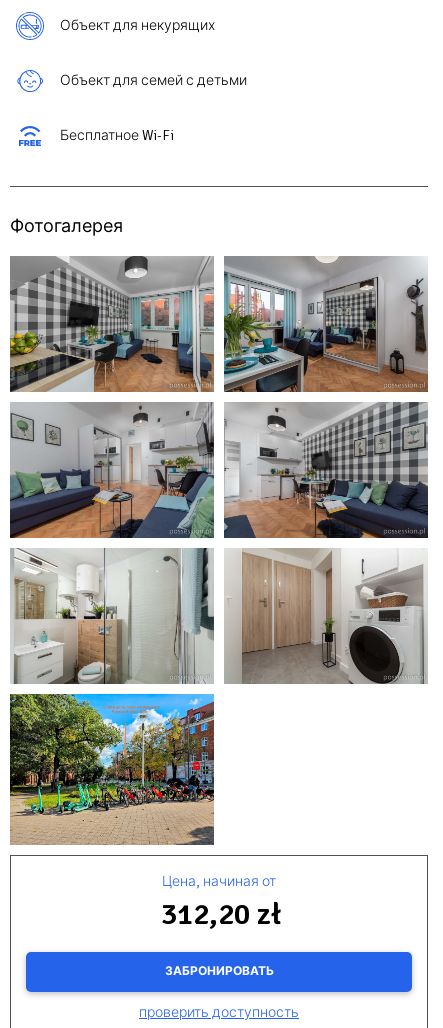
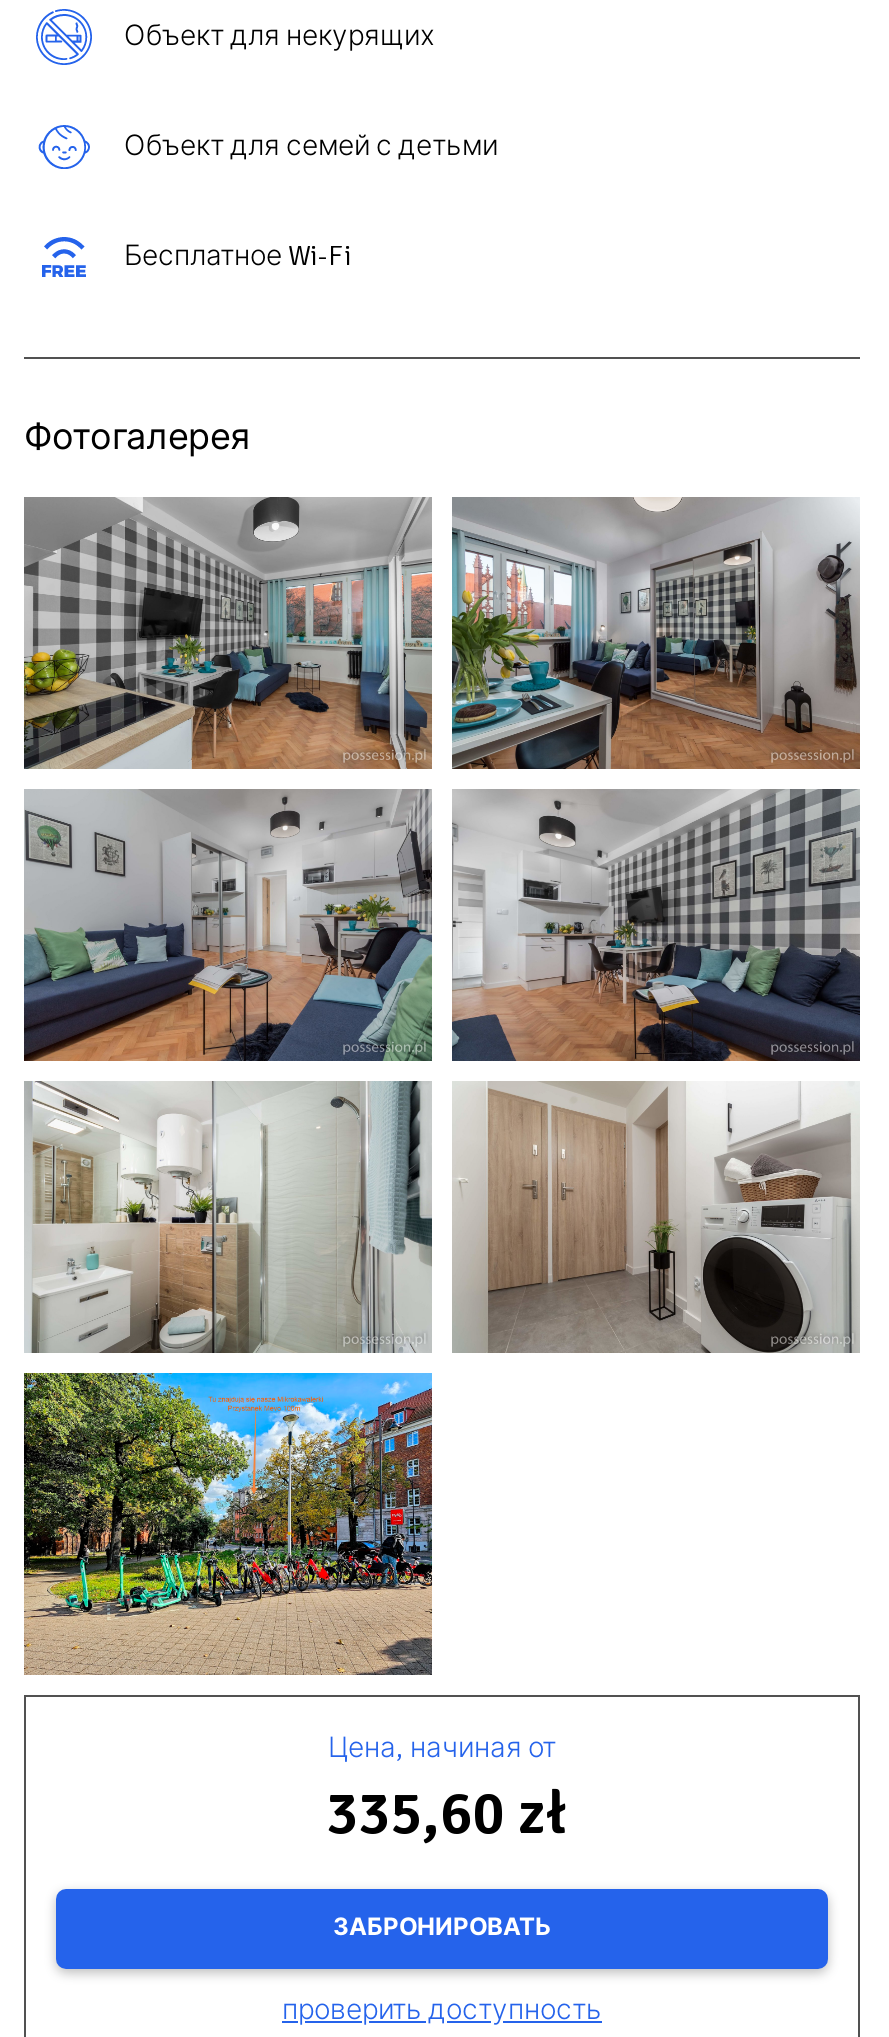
[161,896,282,933] 312,20 zł -> [326,1777,568,1851] 335,60 zł

